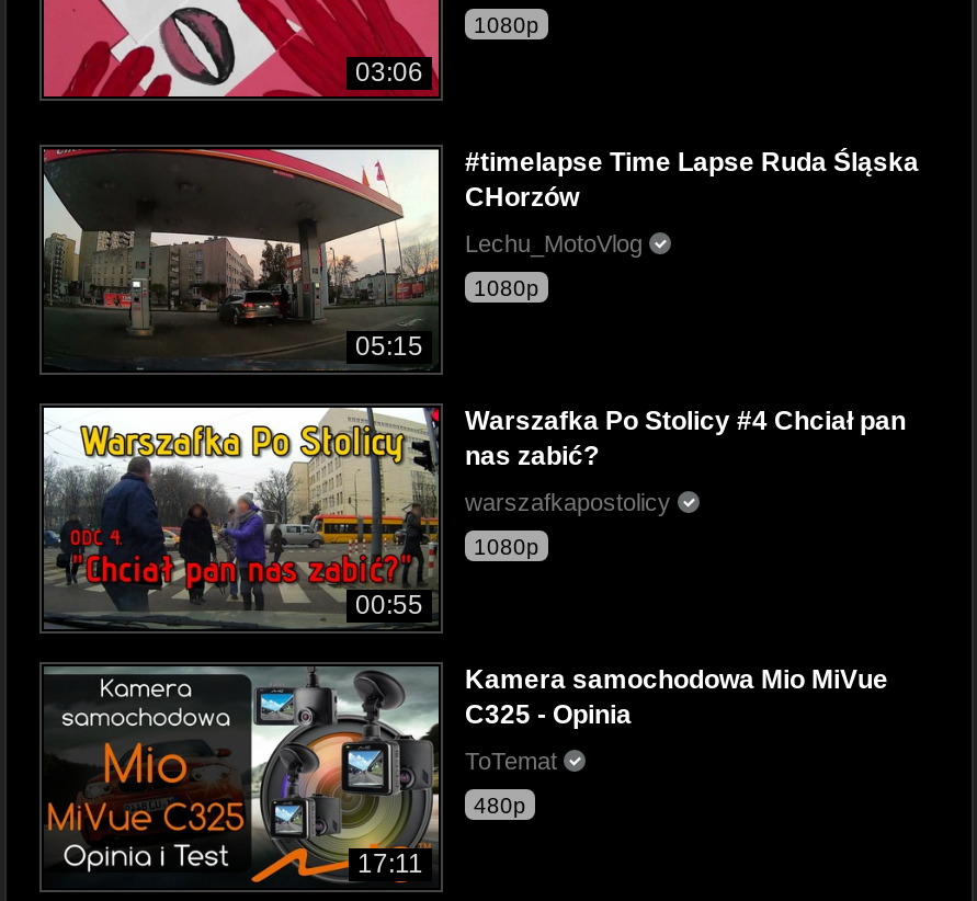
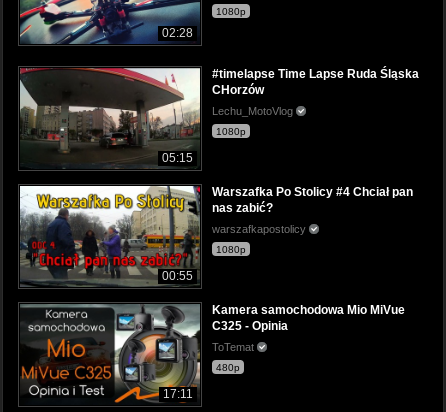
[355,57,423,87] 03:06 -> [162,26,193,40] 02:28

